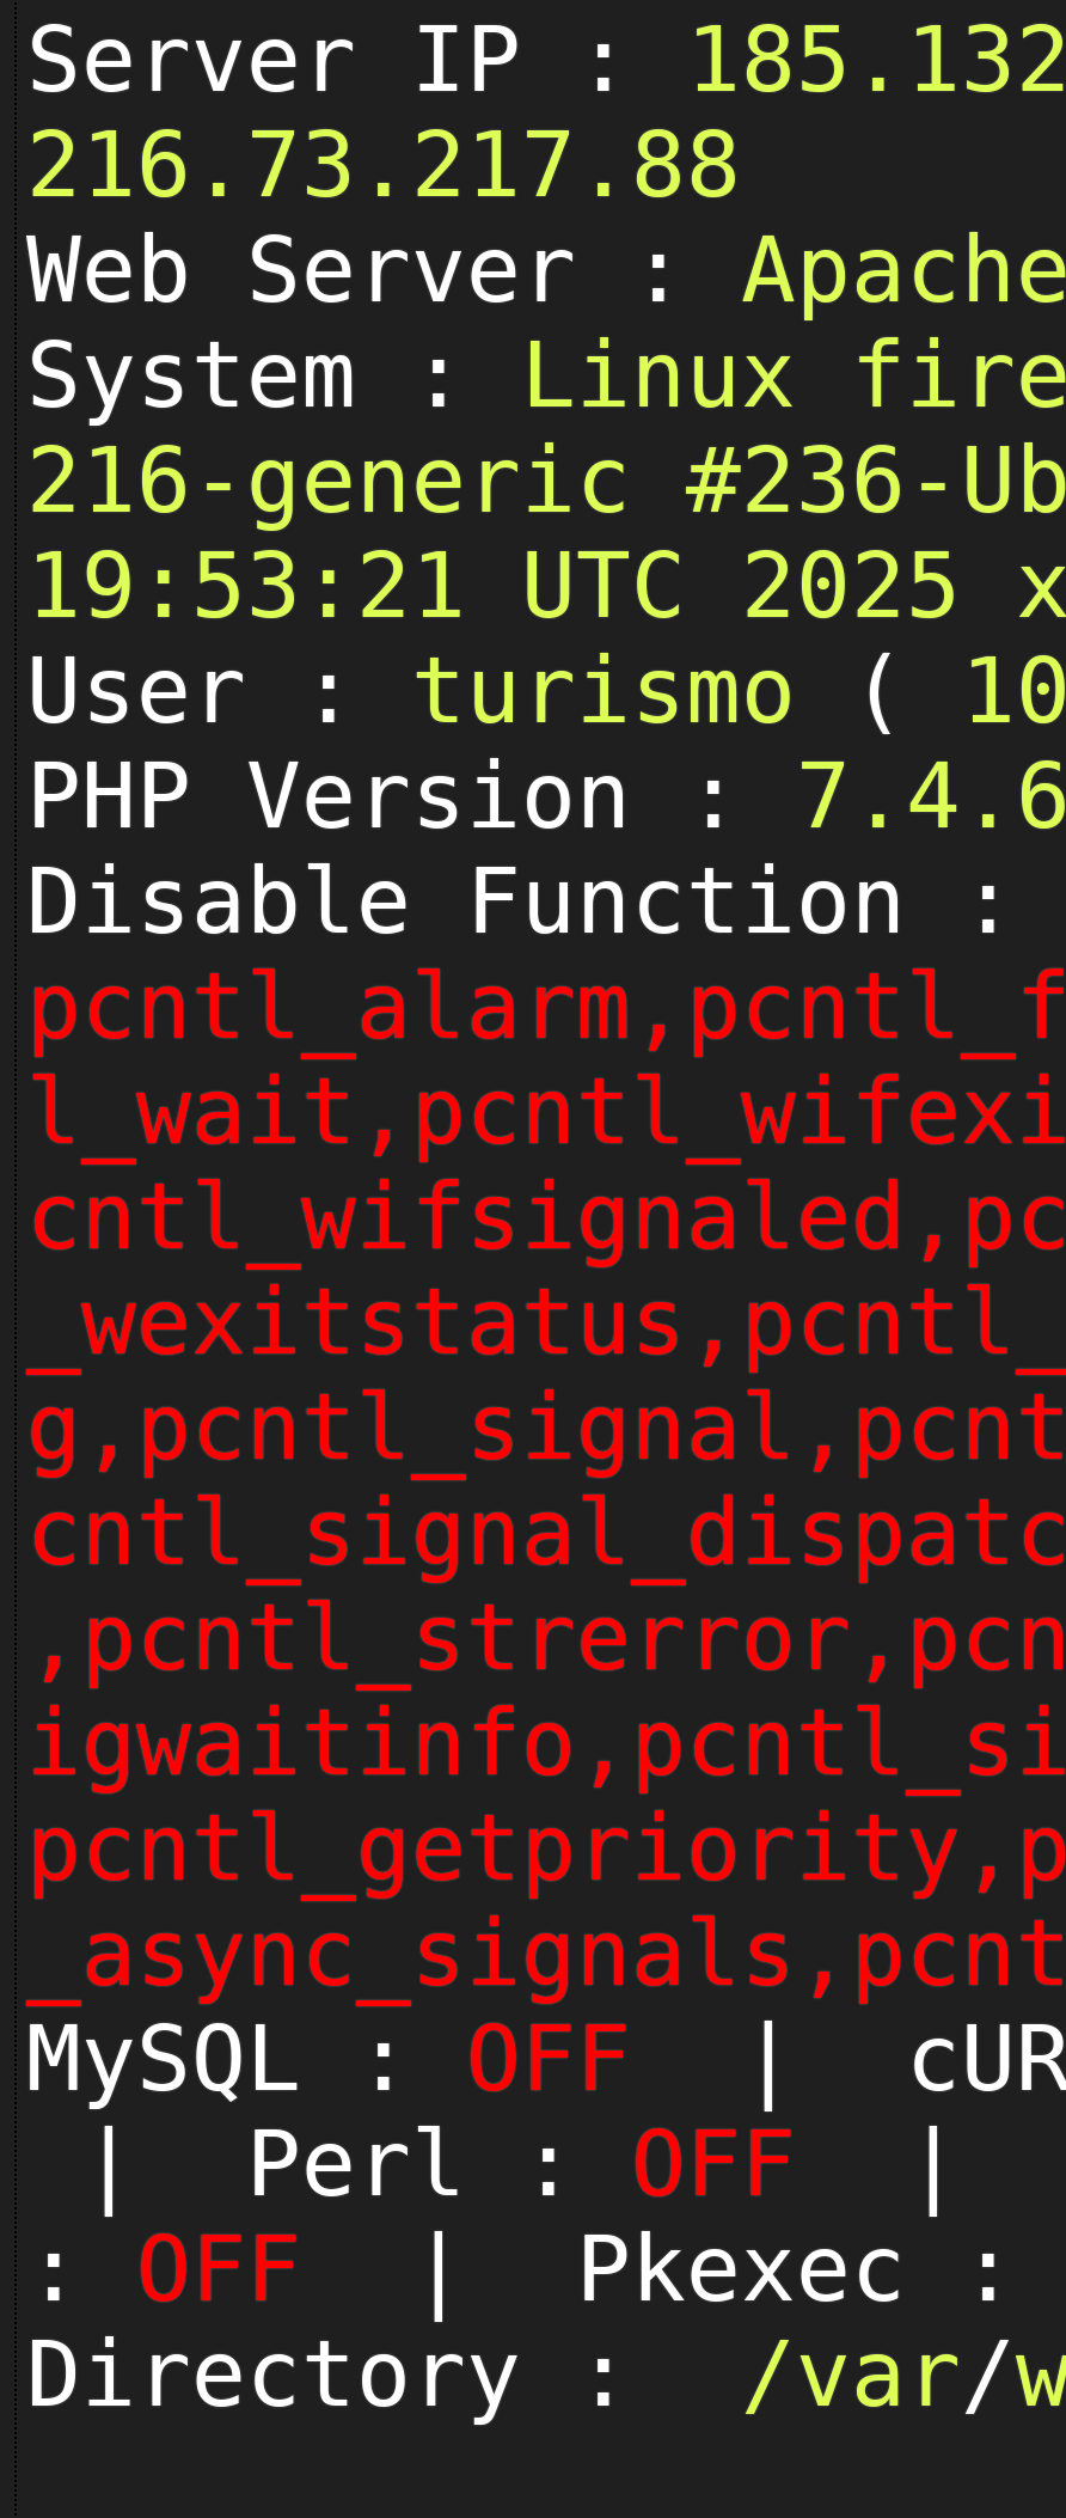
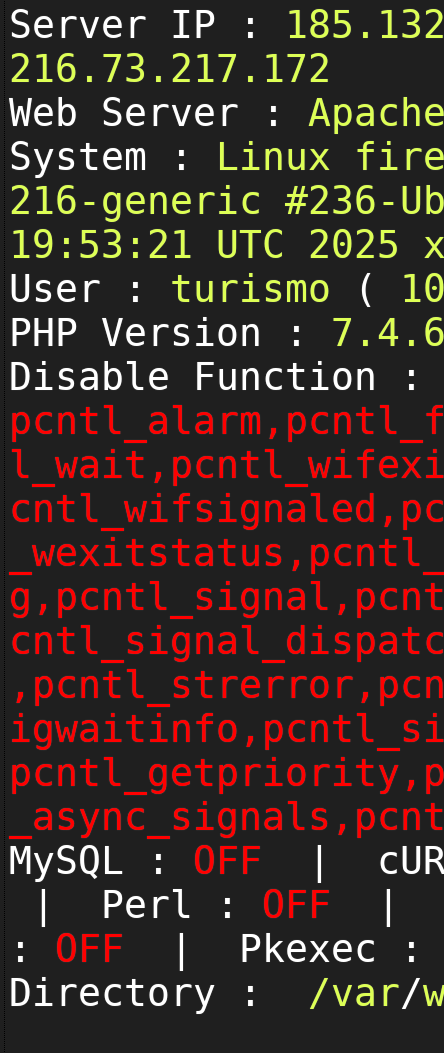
[26,112,741,218] 216.73.217.88 -> [9,47,331,91] 216.73.217.172

